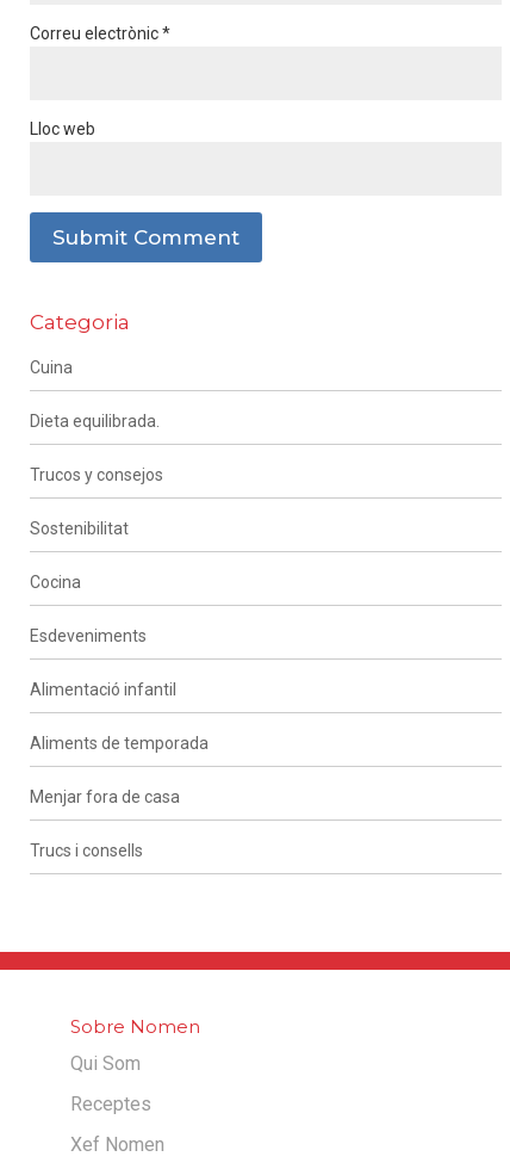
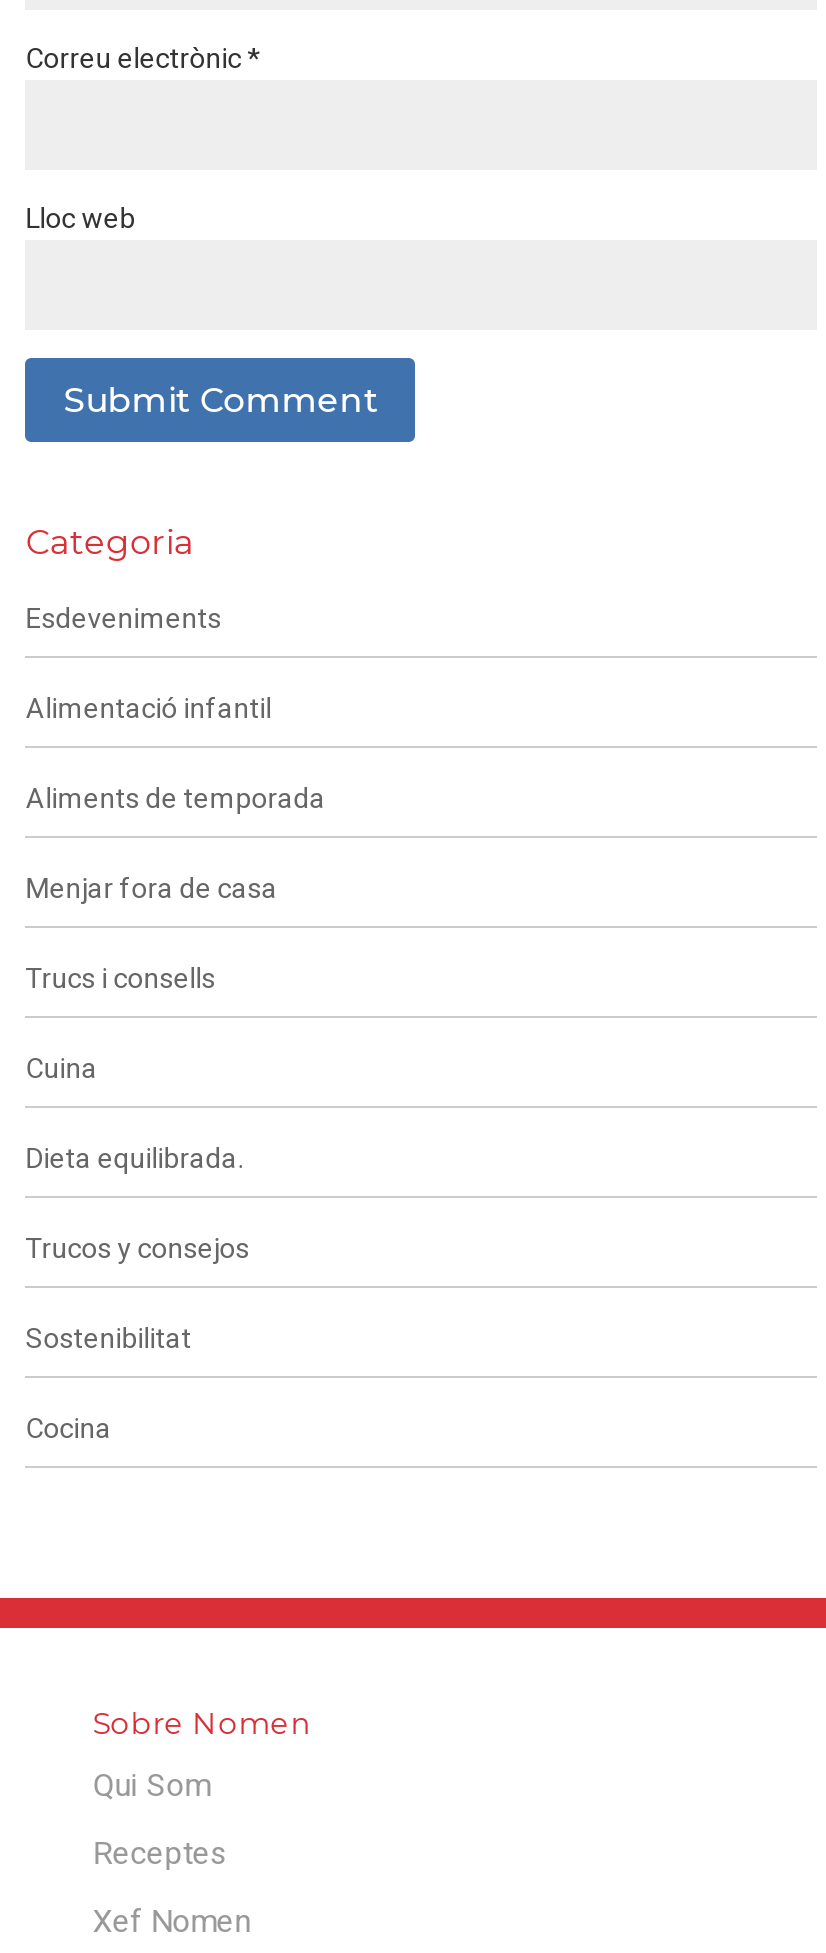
moved [30,358,163,592] -> [25,1052,249,1444]: Cuina | Dieta equilibrada. | Trucos y consejos | Sostenibilitat | Cocina
moved [30,626,209,860] -> [25,602,325,994]: Esdeveniments | Alimentació infantil | Aliments de temporada | Menjar fora de casa | Trucs i consells

